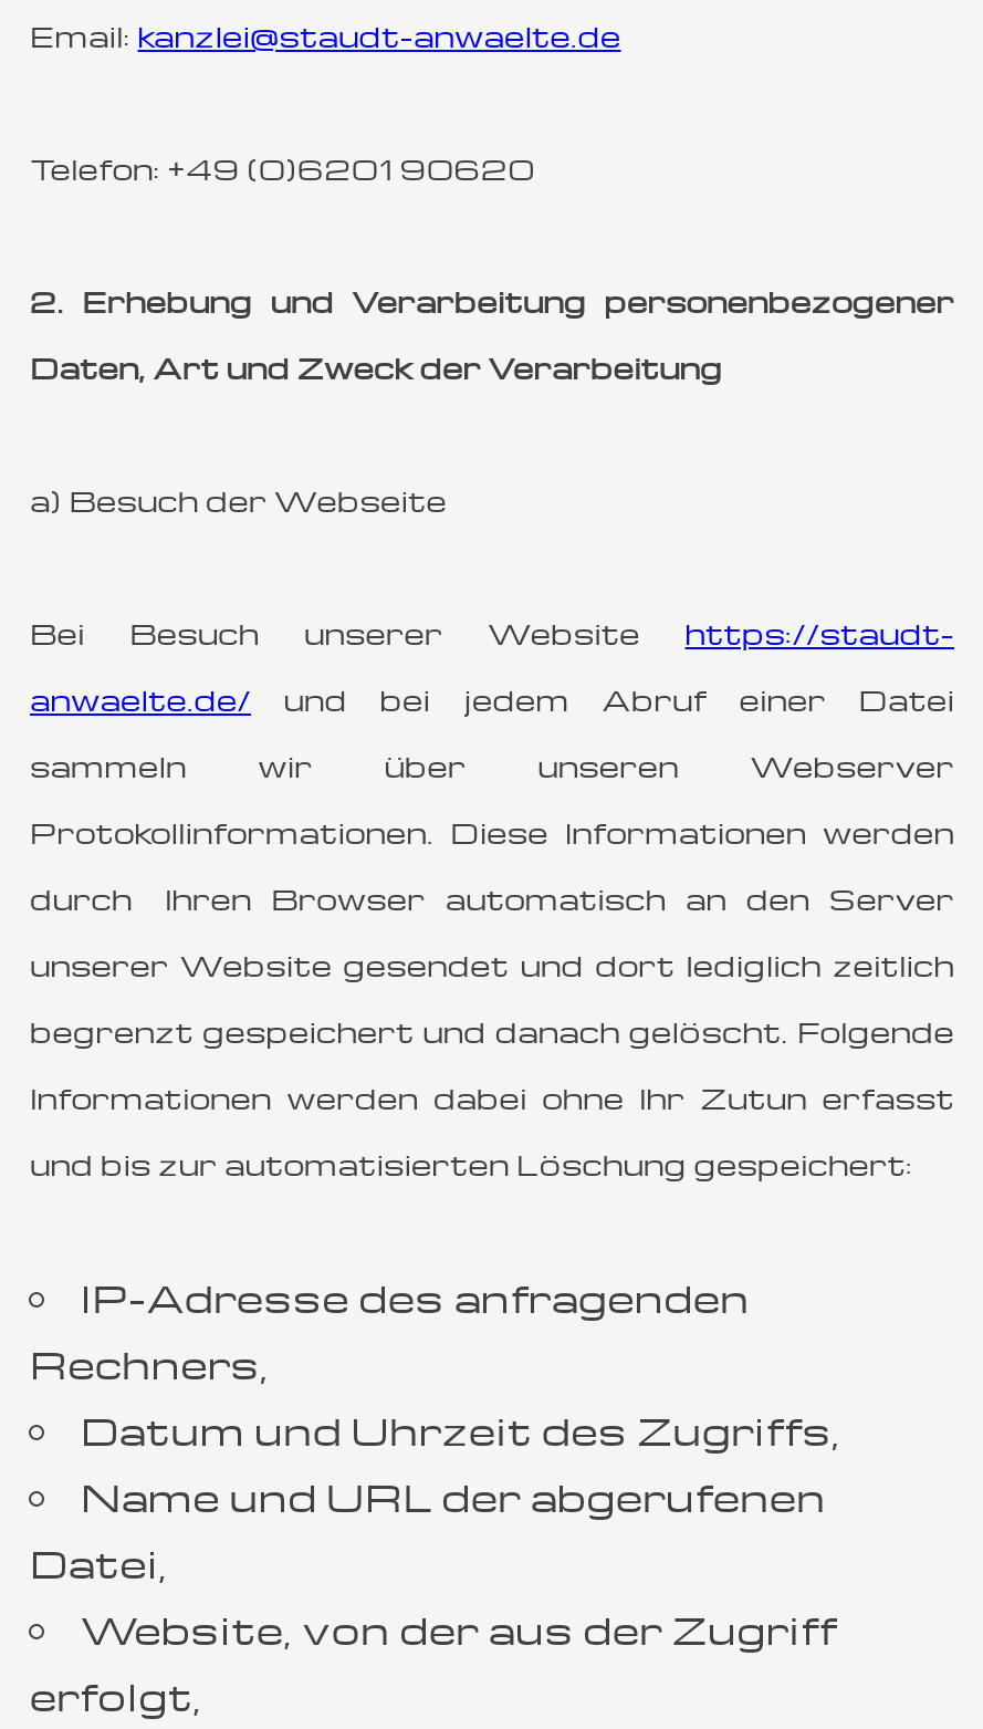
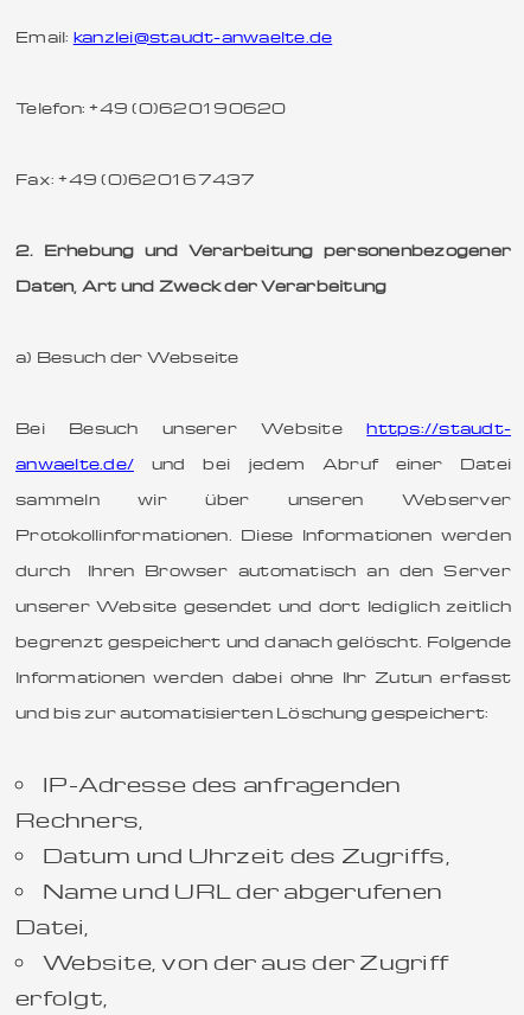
none -> [15,168,255,189] Fax: +49 (0)6201 67437

